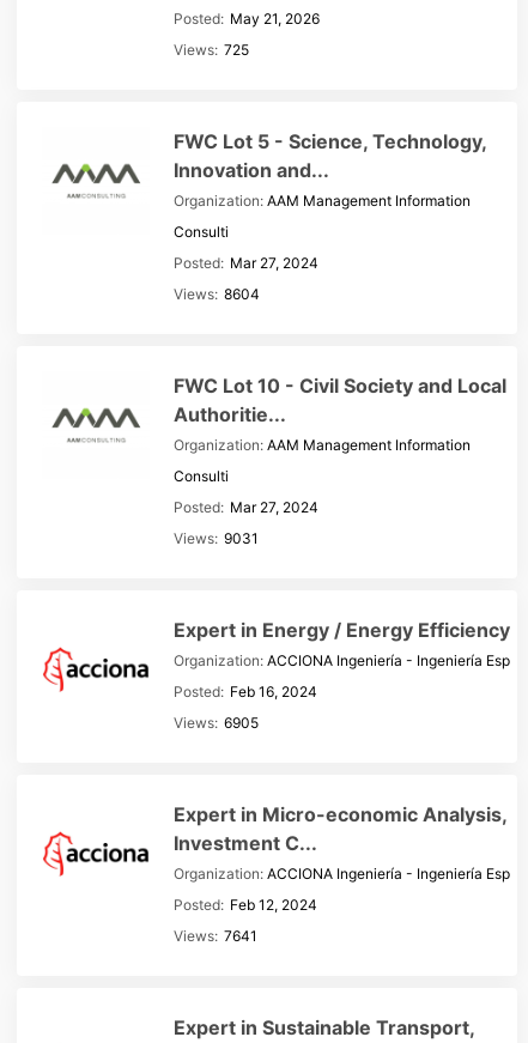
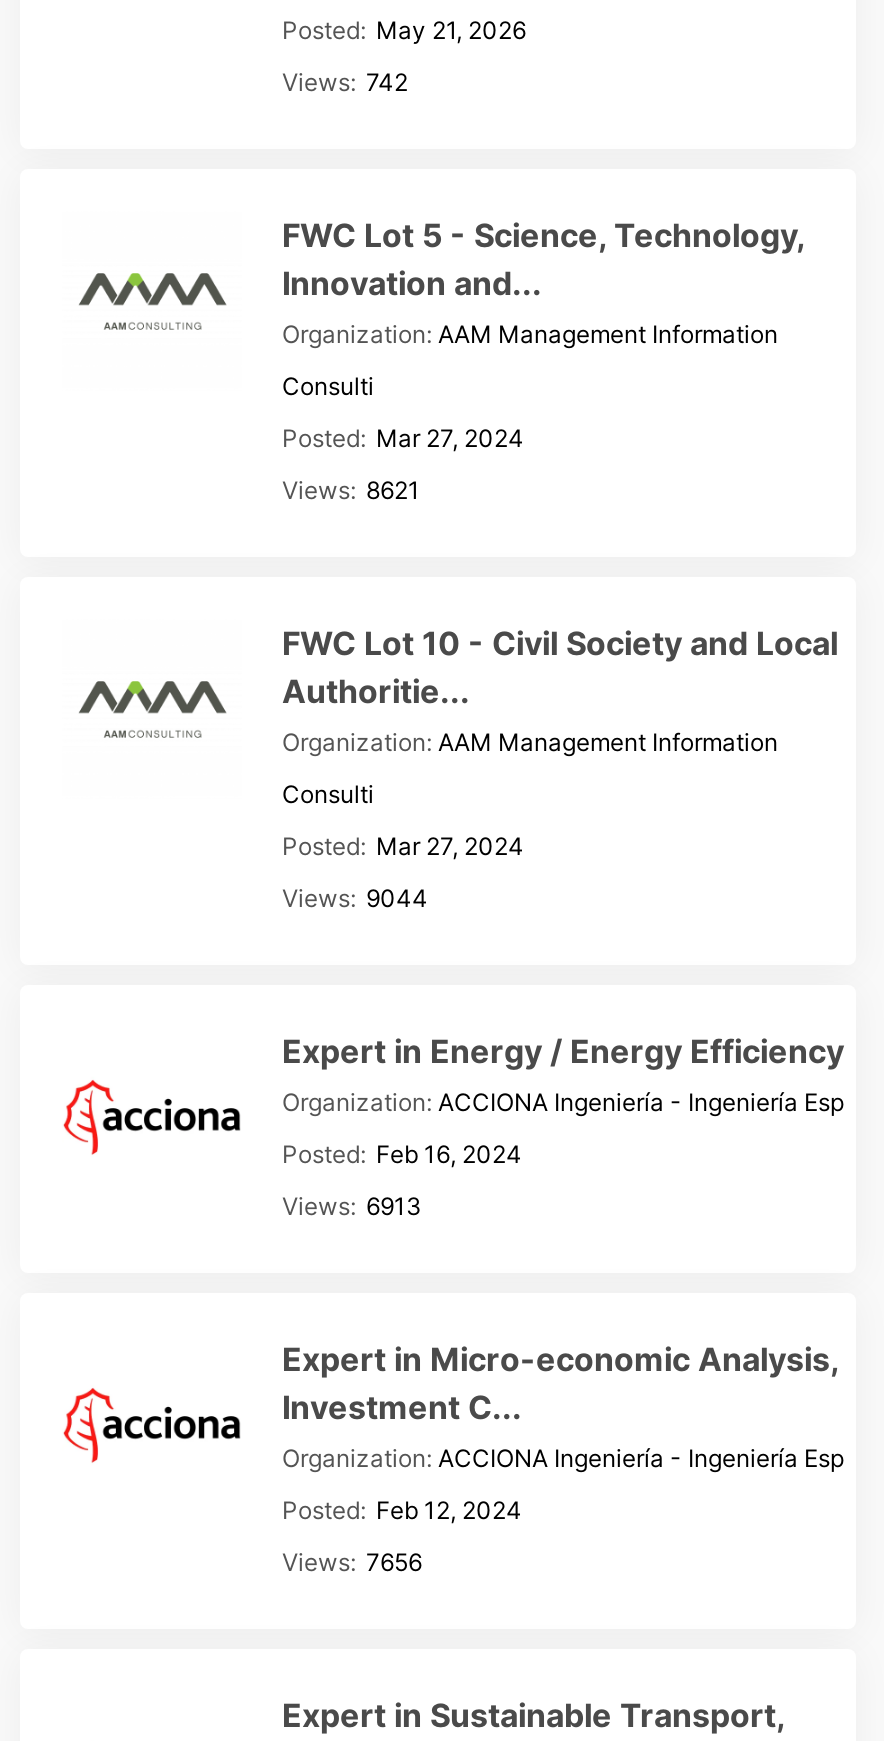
[174,41,249,59] Views: 725 -> [282,67,408,97] Views: 742
[174,285,260,303] Views: 8604 -> [282,475,420,505] Views: 8621
[174,529,259,547] Views: 9031 -> [282,883,428,913] Views: 9044
[174,714,259,732] Views: 6905 -> [282,1191,422,1221] Views: 6913
[174,927,257,945] Views: 7641 -> [282,1547,422,1577] Views: 7656

